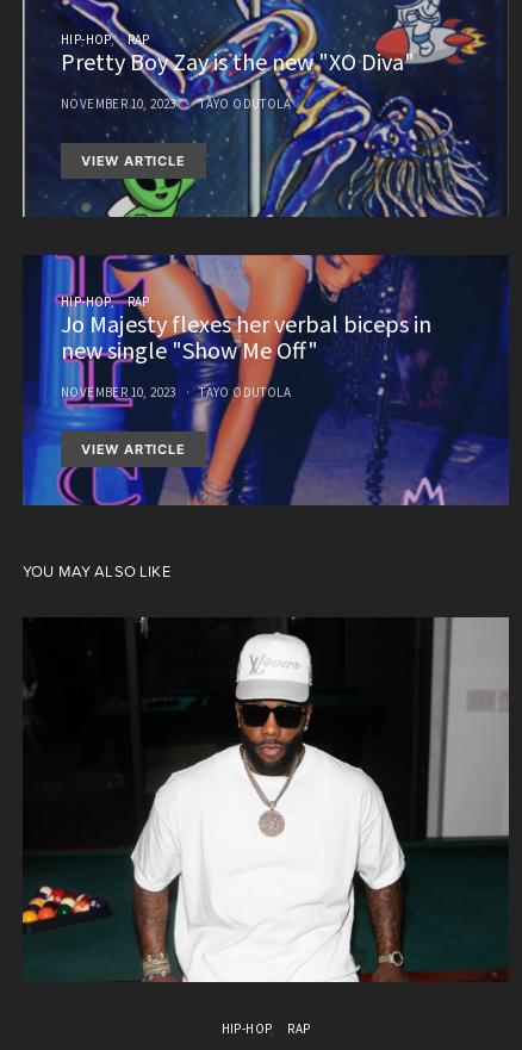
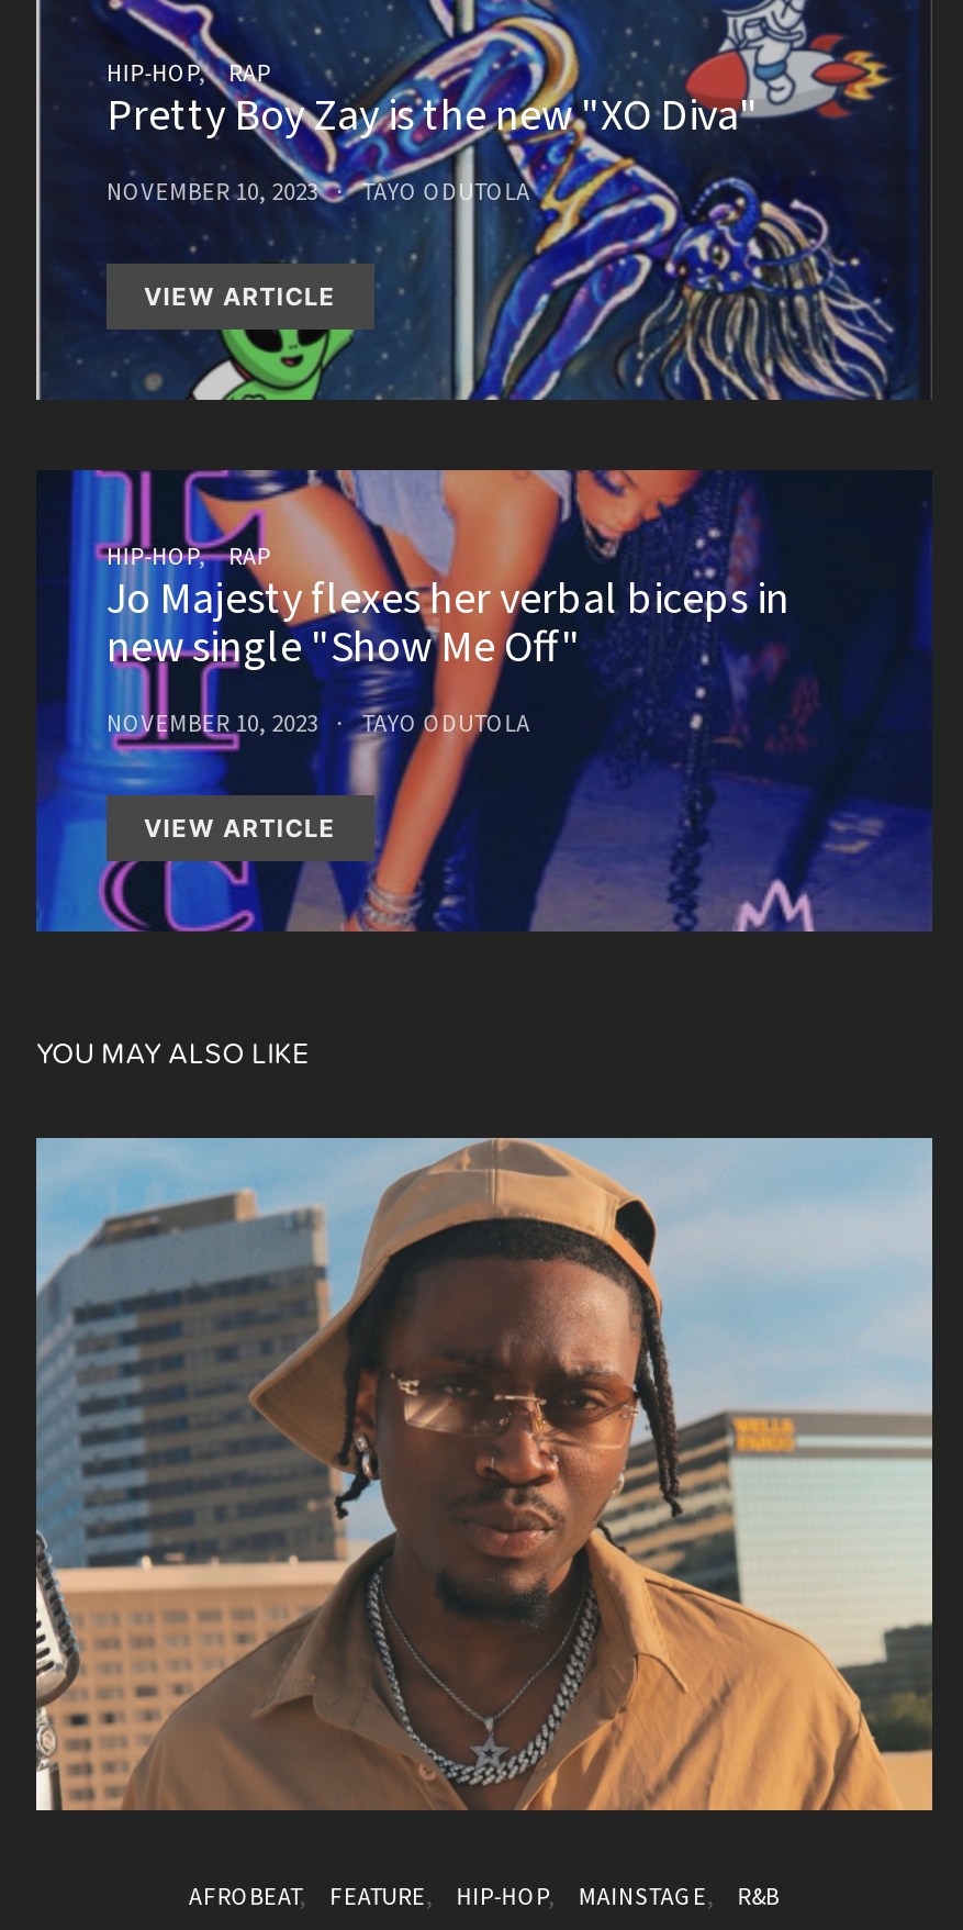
[21,617,509,1038] [image] | RAP -> [34,1136,934,1914] [image] | MAINSTAGE | R&B
none -> [189,1881,426,1914] AFROBEAT | FEATURE

